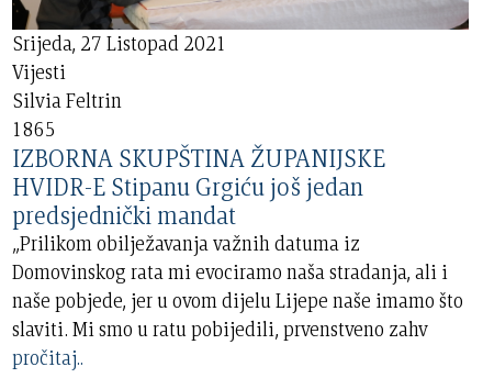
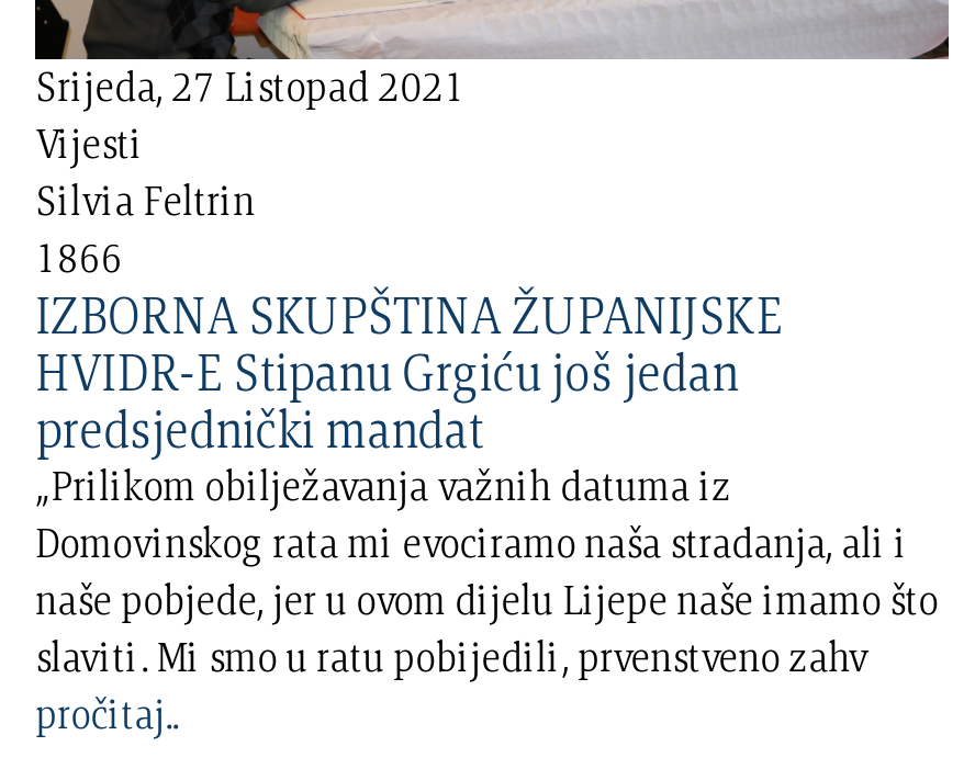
[12,115,56,143] 1865 -> [35,230,123,285] 1866

